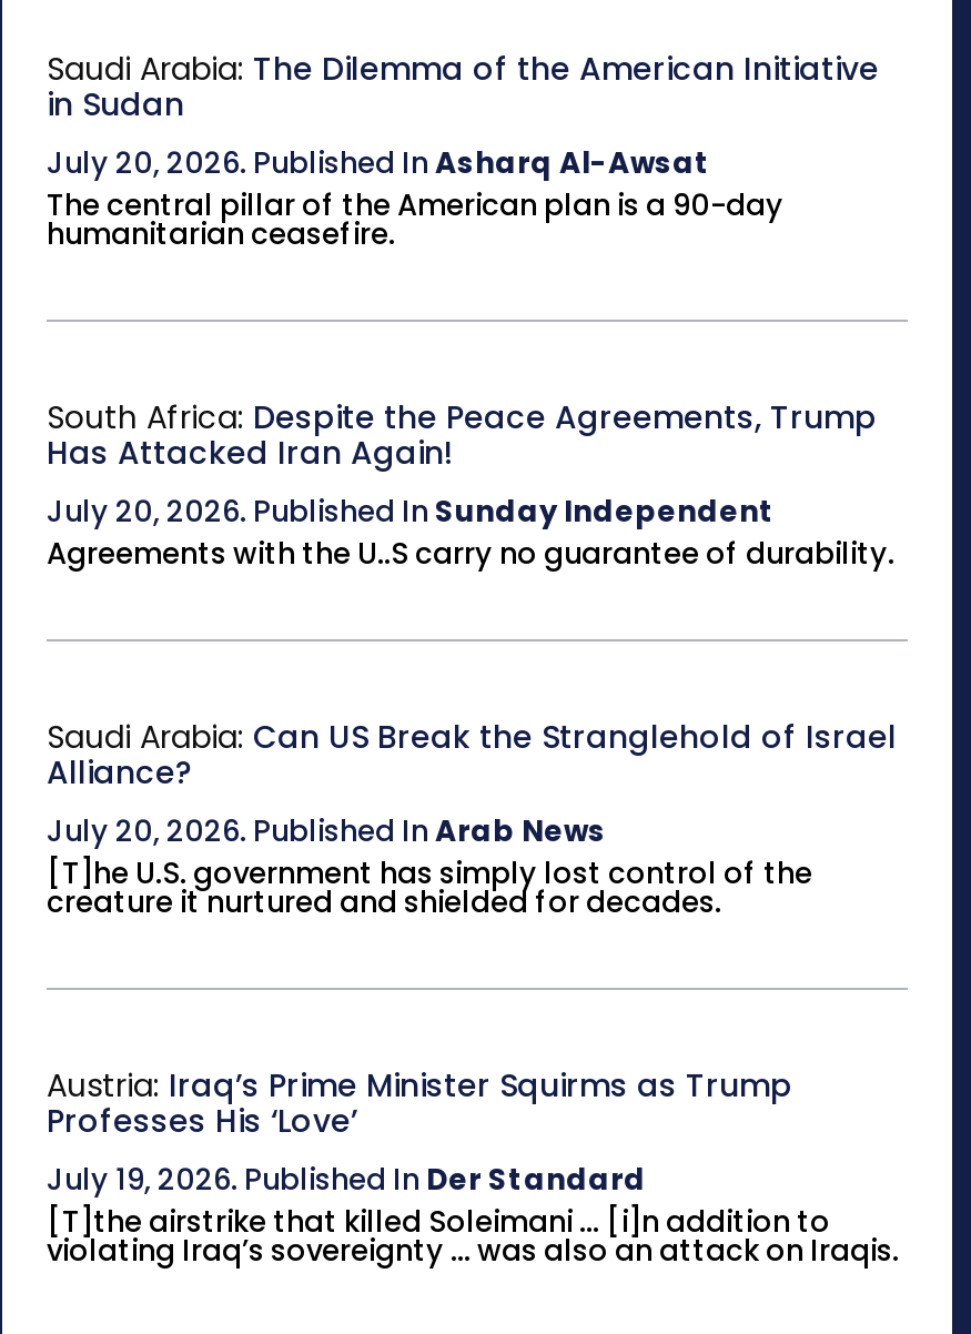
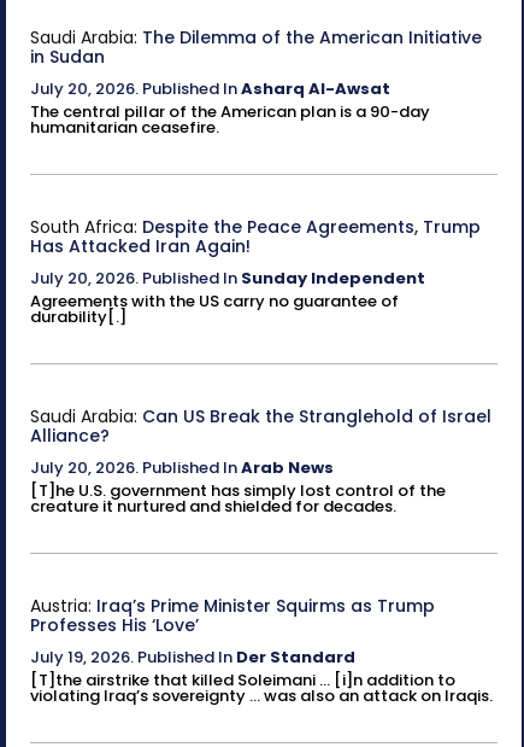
[47,533,894,575] Agreements with the U..S carry no guarantee of durability. -> [30,290,399,328] Agreements with the US carry no guarantee of | durability[.]

